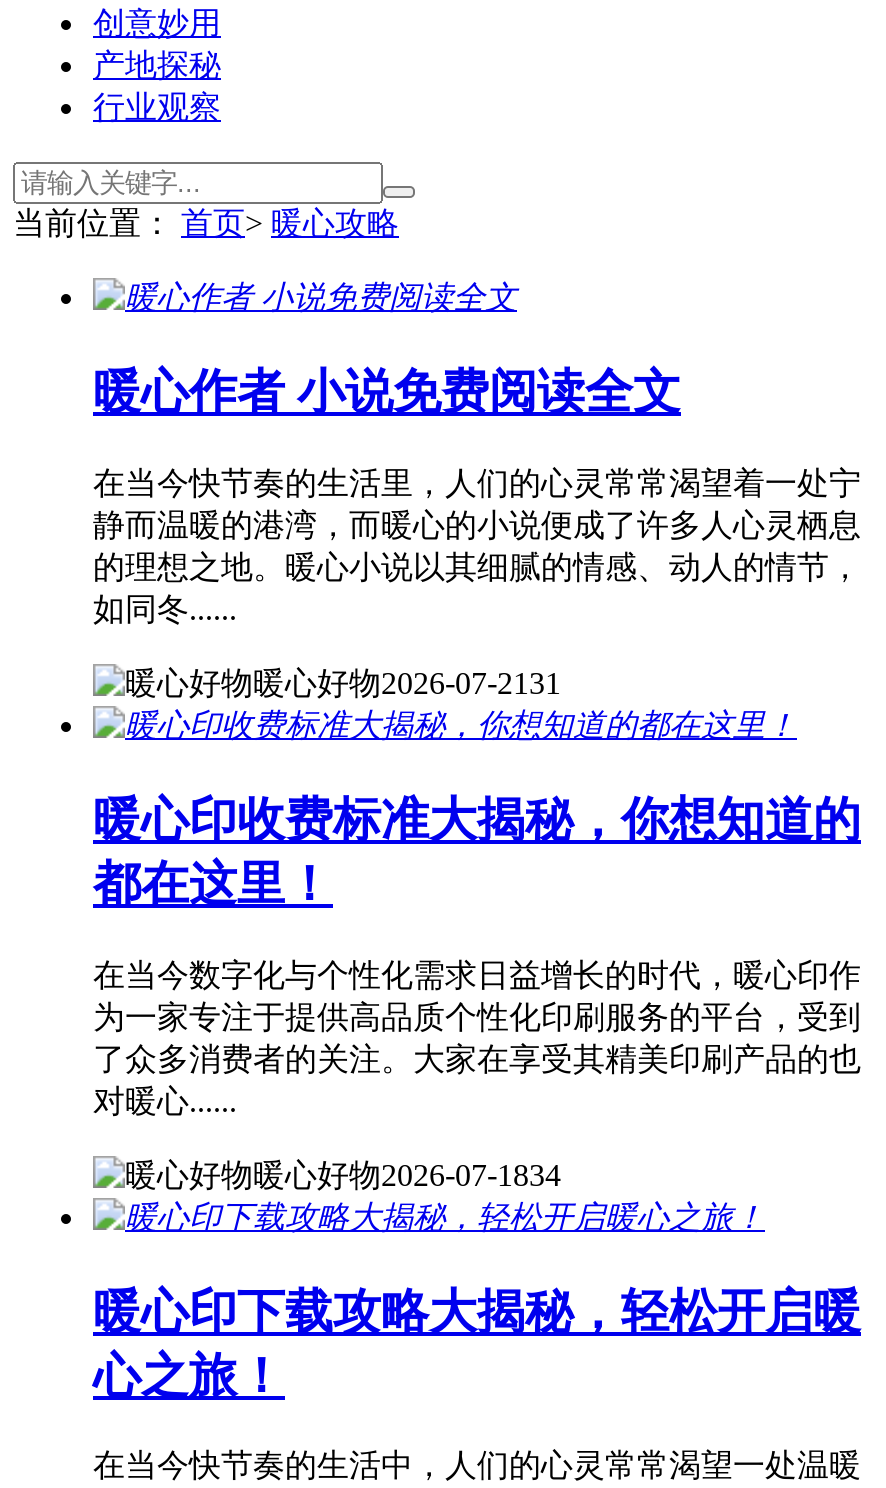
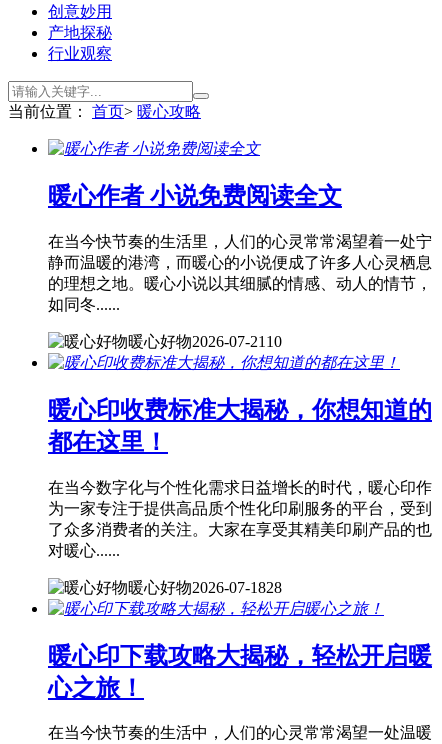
[253,666,561,700] 暖心好物2026-07-21 31 -> [128,333,282,350] 暖心好物2026-07-21 10
[253,1157,561,1191] 暖心好物2026-07-1834 -> [128,579,282,596] 暖心好物2026-07-1828

